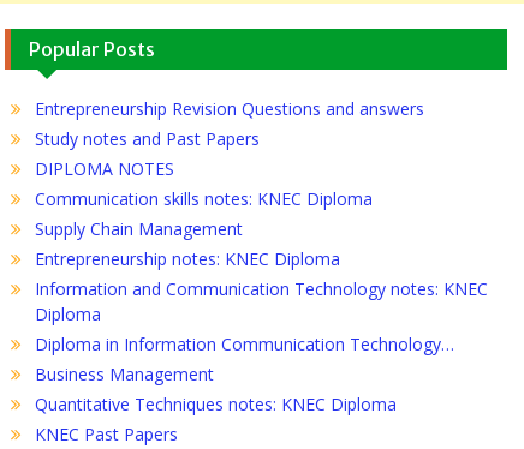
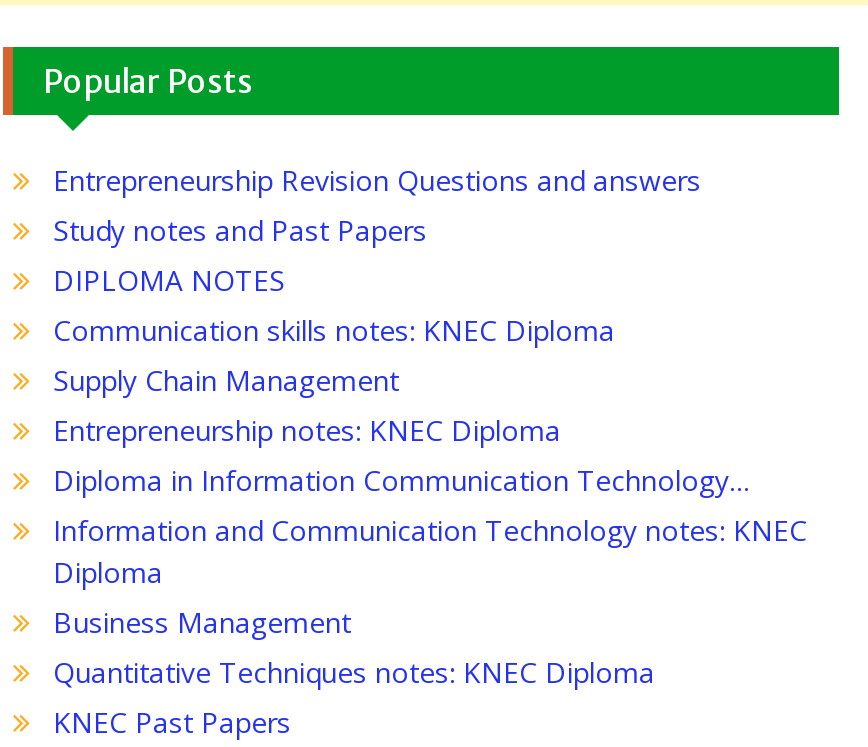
moved [35,277,488,325] -> [53,510,807,590]: Information and Communication Technology notes: KNEC | Diploma
moved [35,332,454,355] -> [53,460,751,498]: Diploma in Information Communication Technology…

